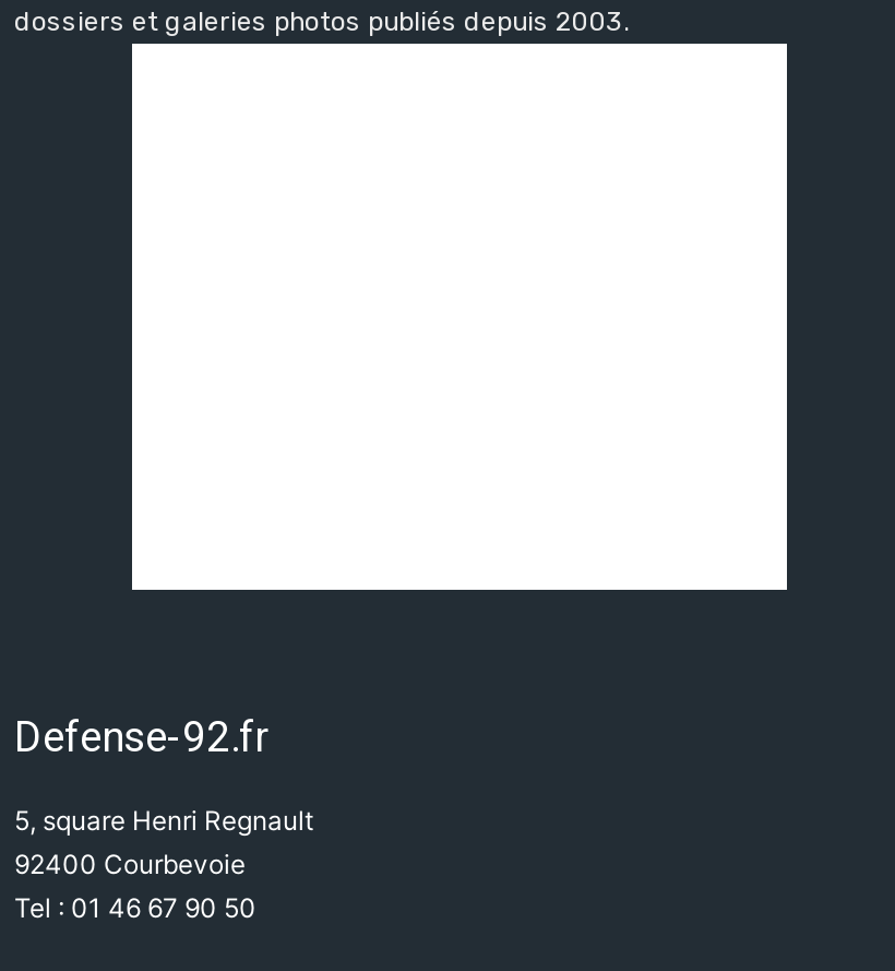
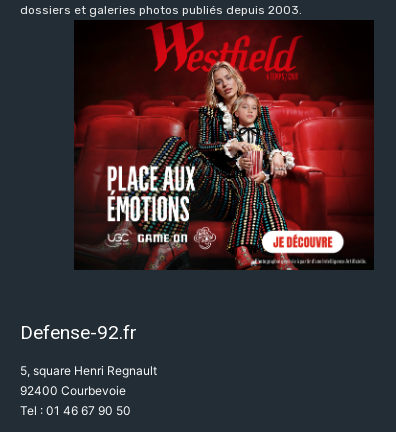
none -> [74,20,374,270] [image]

